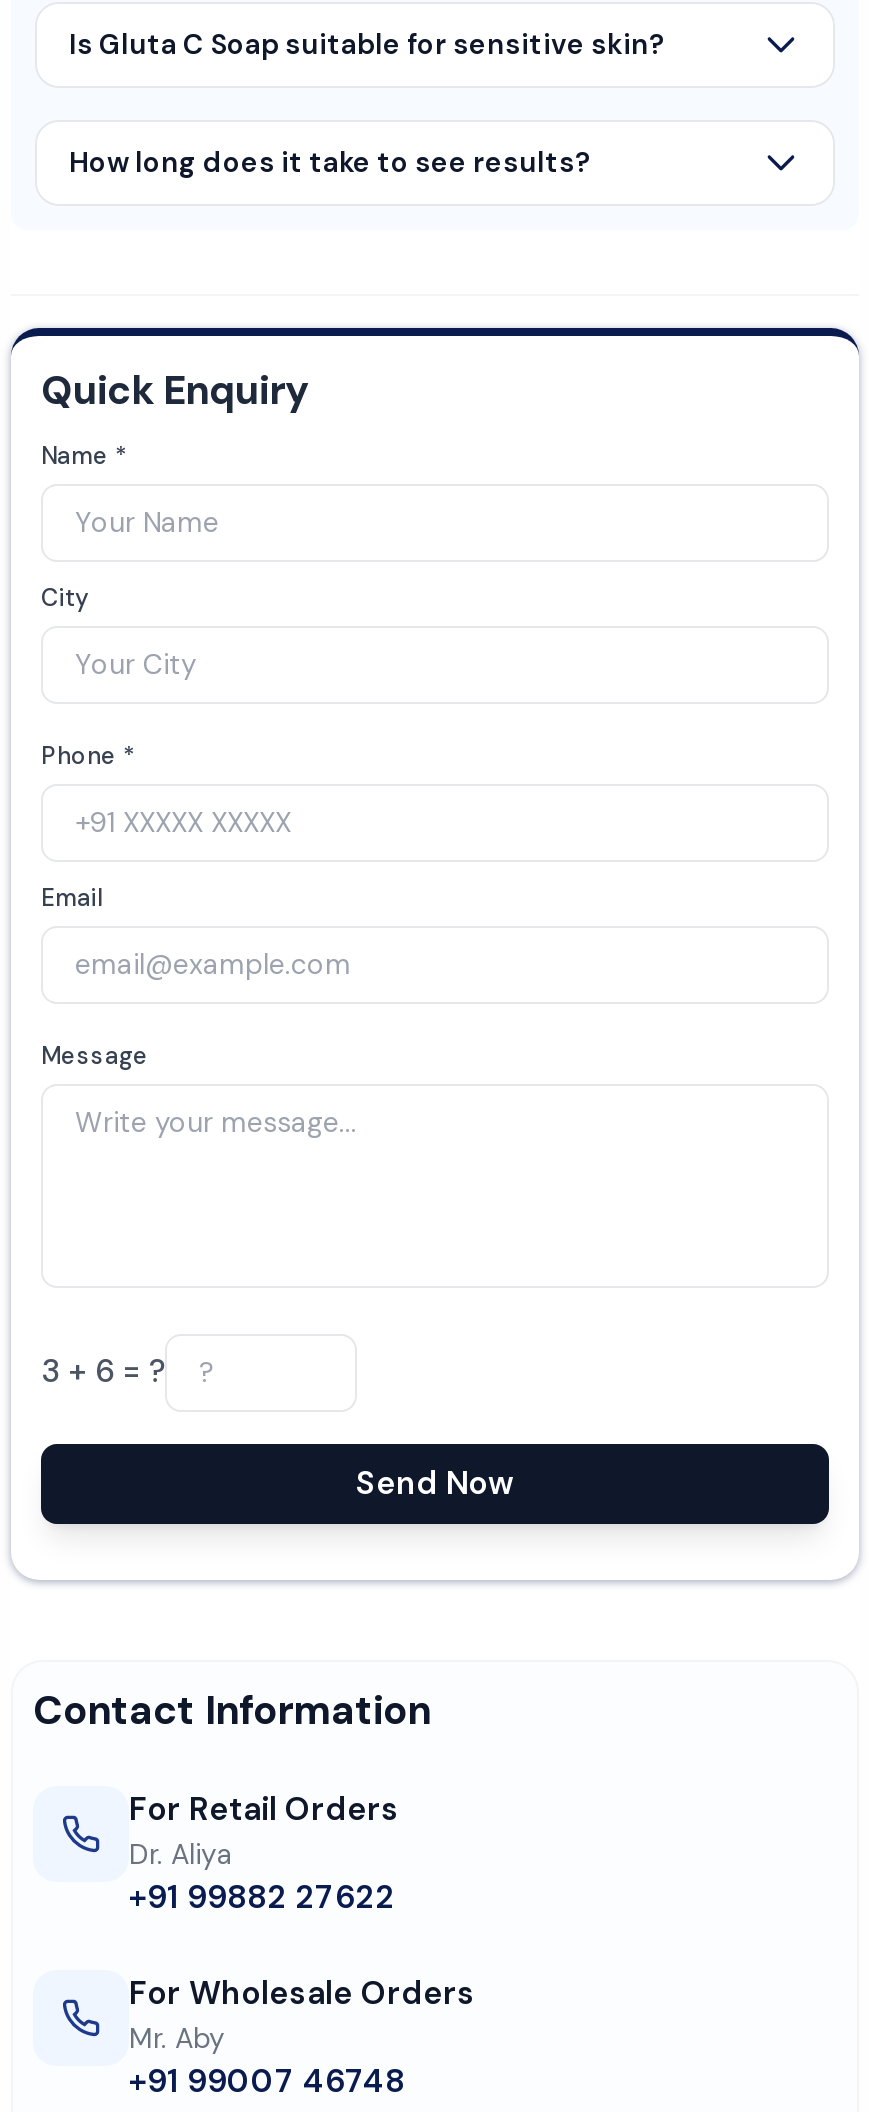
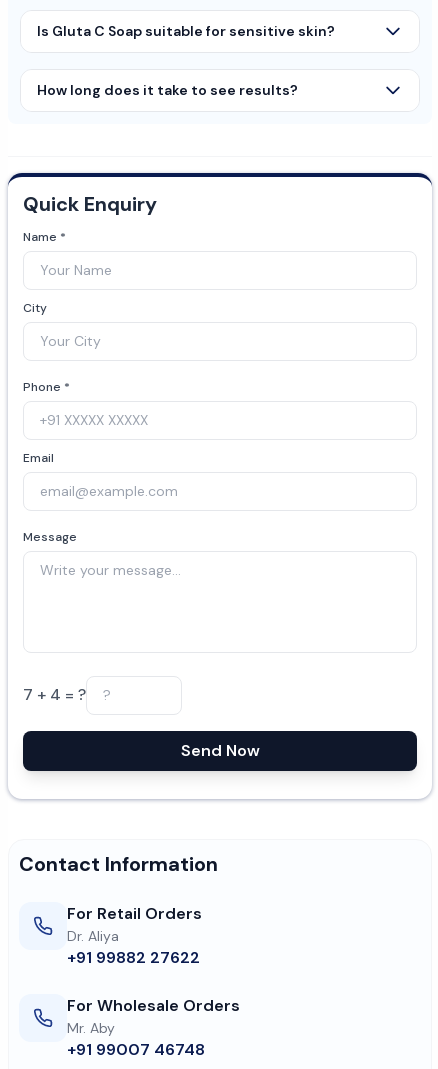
[41,1348,165,1390] 3 + 6 = ? -> [23,684,86,705] 7 + 4 = ?

